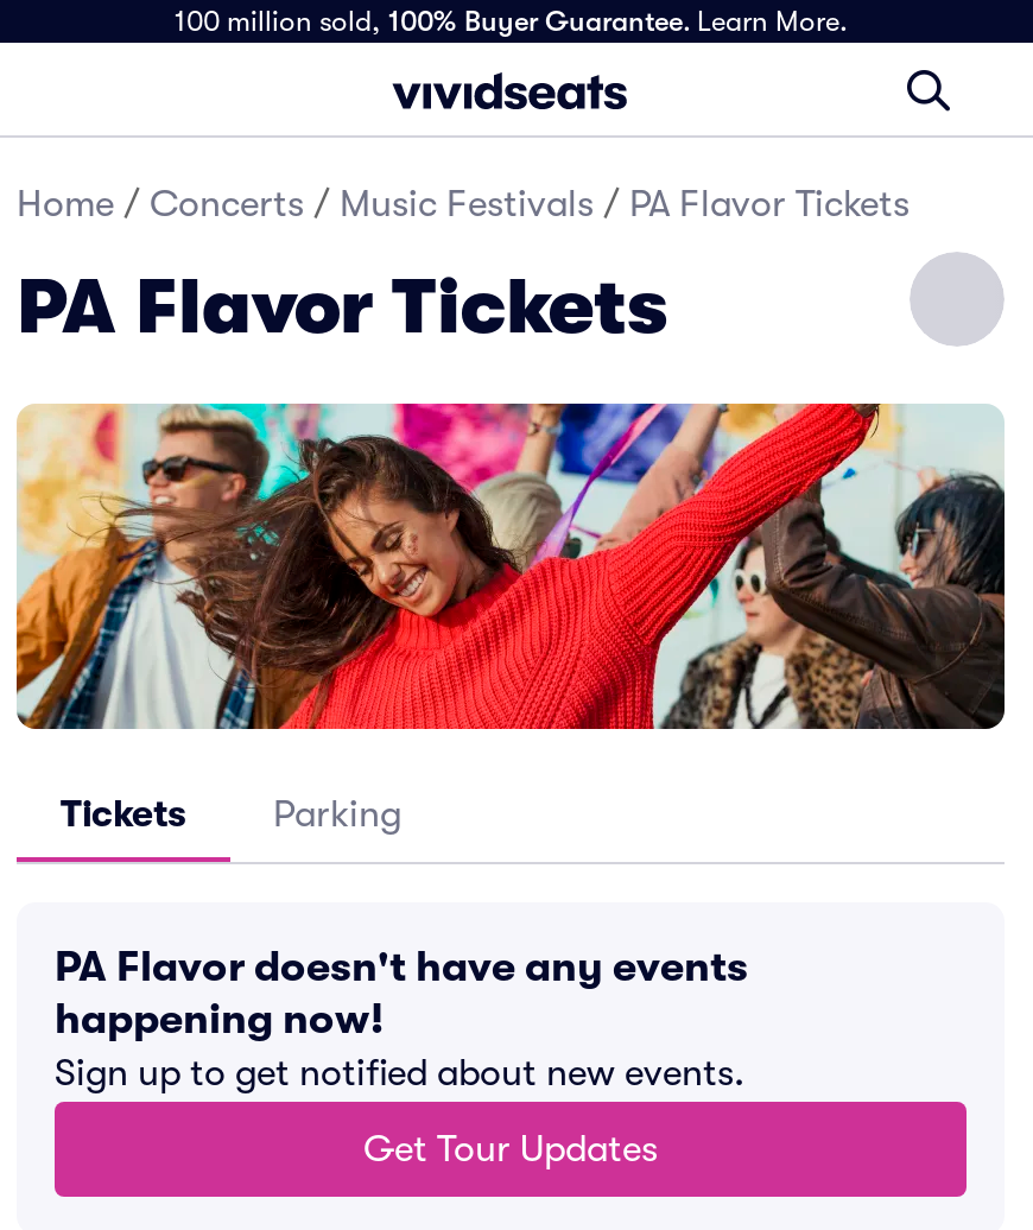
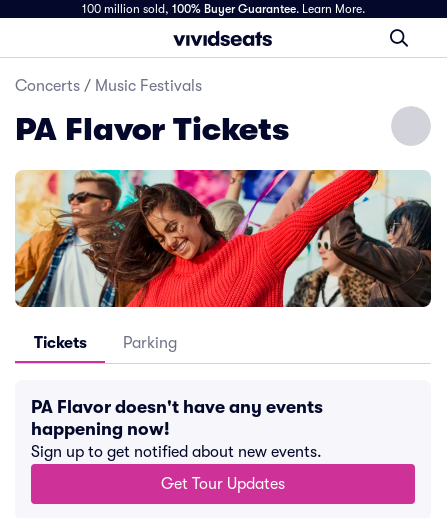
[17,183,910,226] Home / Concerts / Music Festivals / PA Flavor Tickets -> [15,77,202,95] Concerts / Music Festivals

